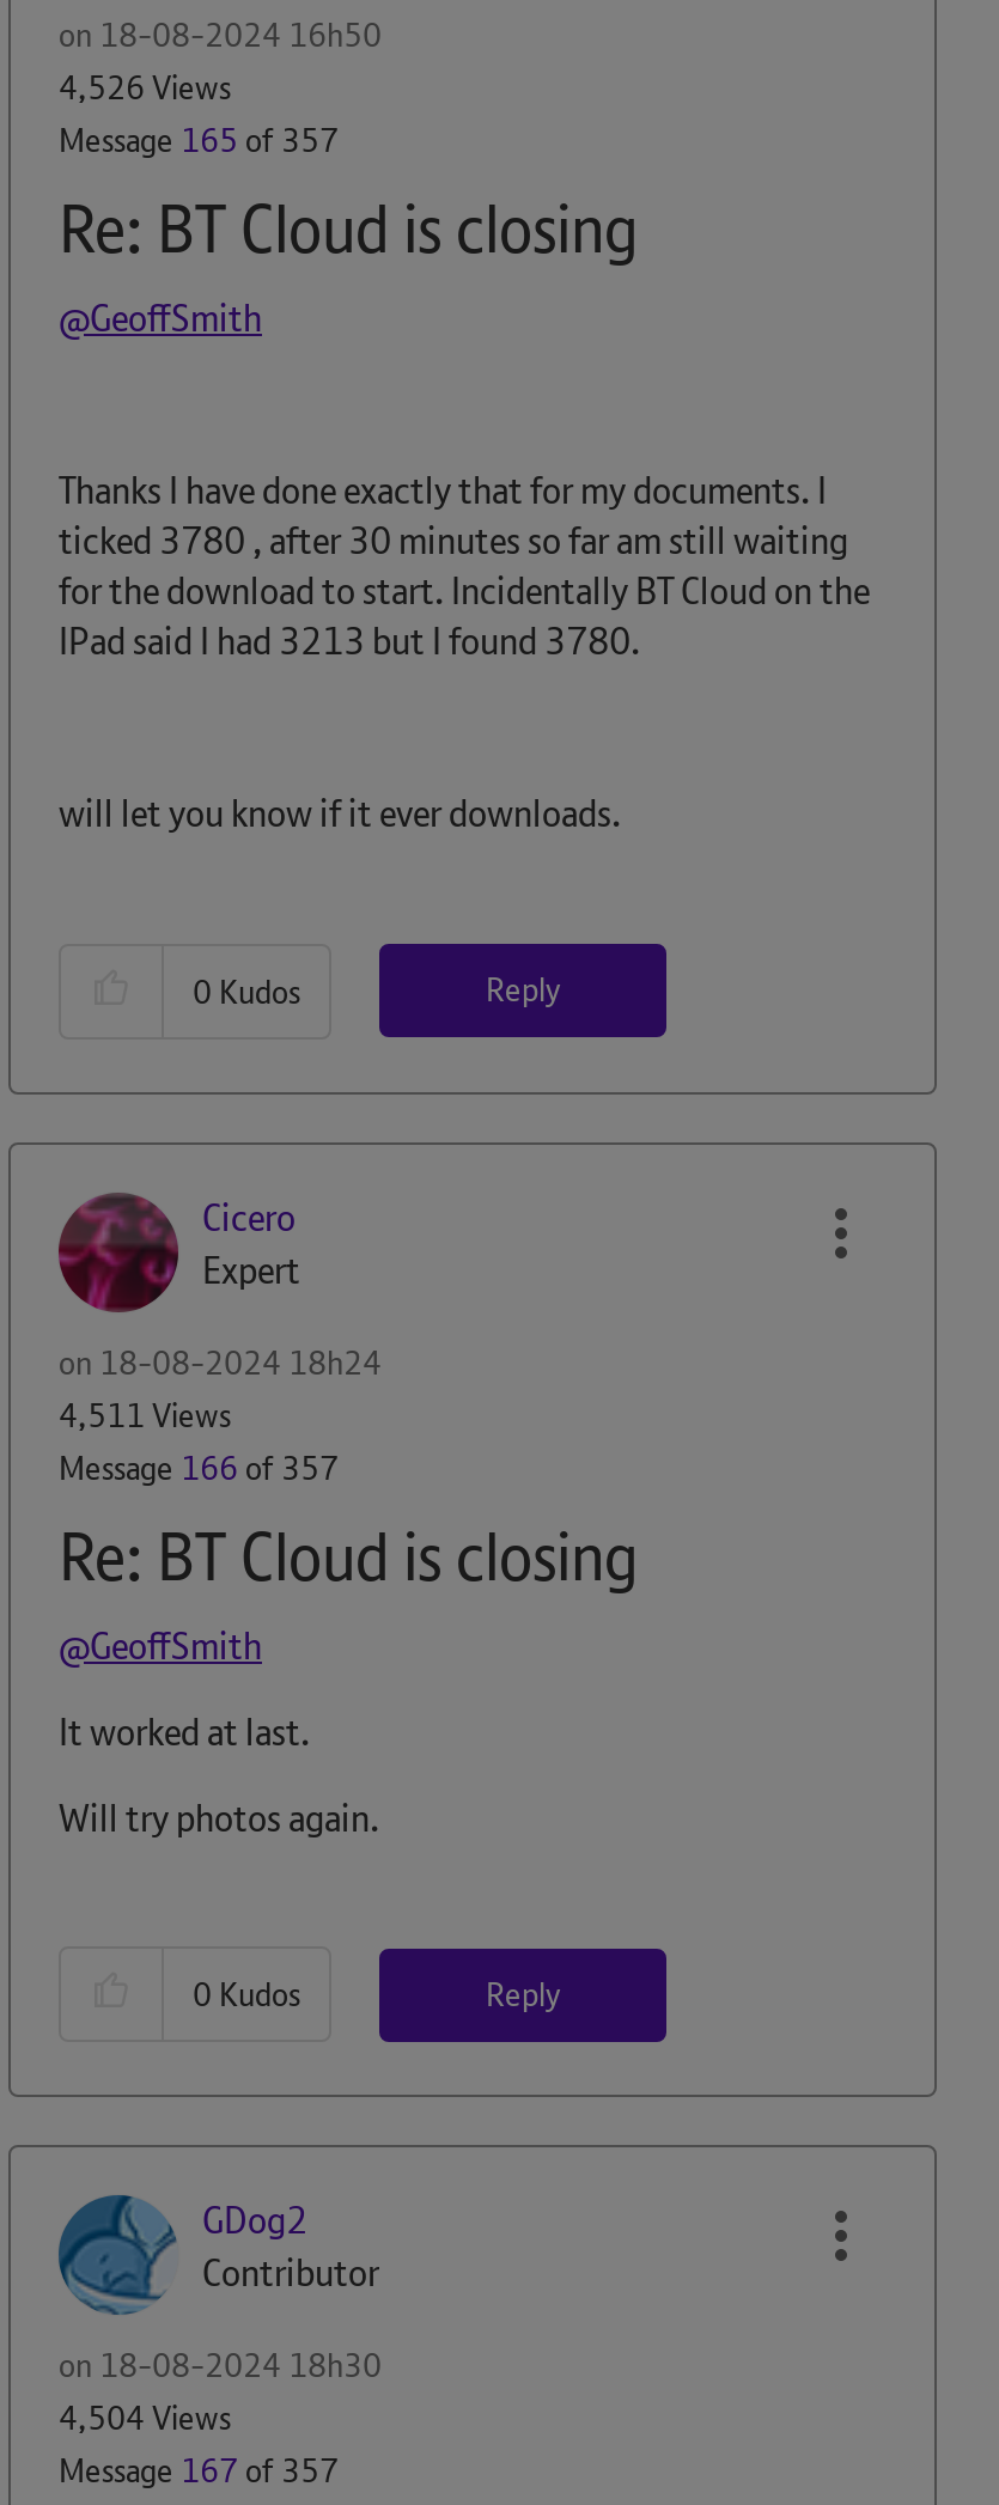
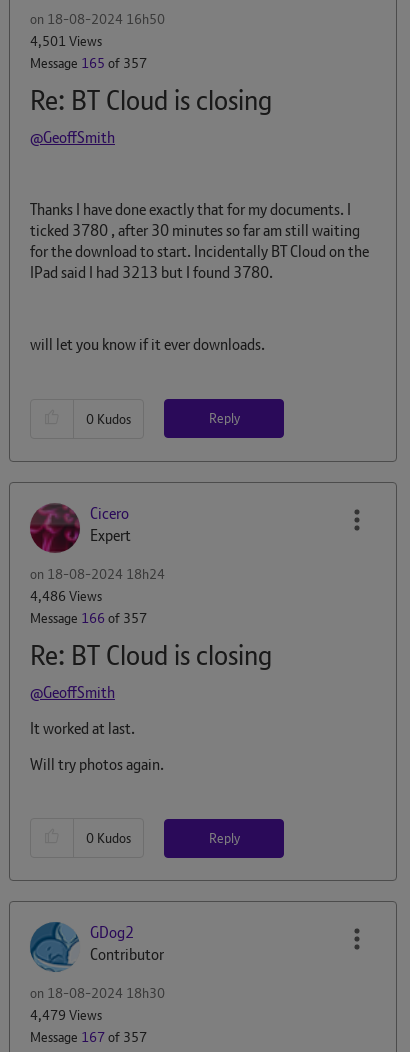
[59,66,231,109] 4,526 Views -> [30,32,102,50] 4,501 Views
[59,1392,231,1436] 4,511 Views -> [30,586,102,604] 4,486 Views
[59,2396,231,2439] 4,504 Views -> [30,1006,102,1024] 4,479 Views

